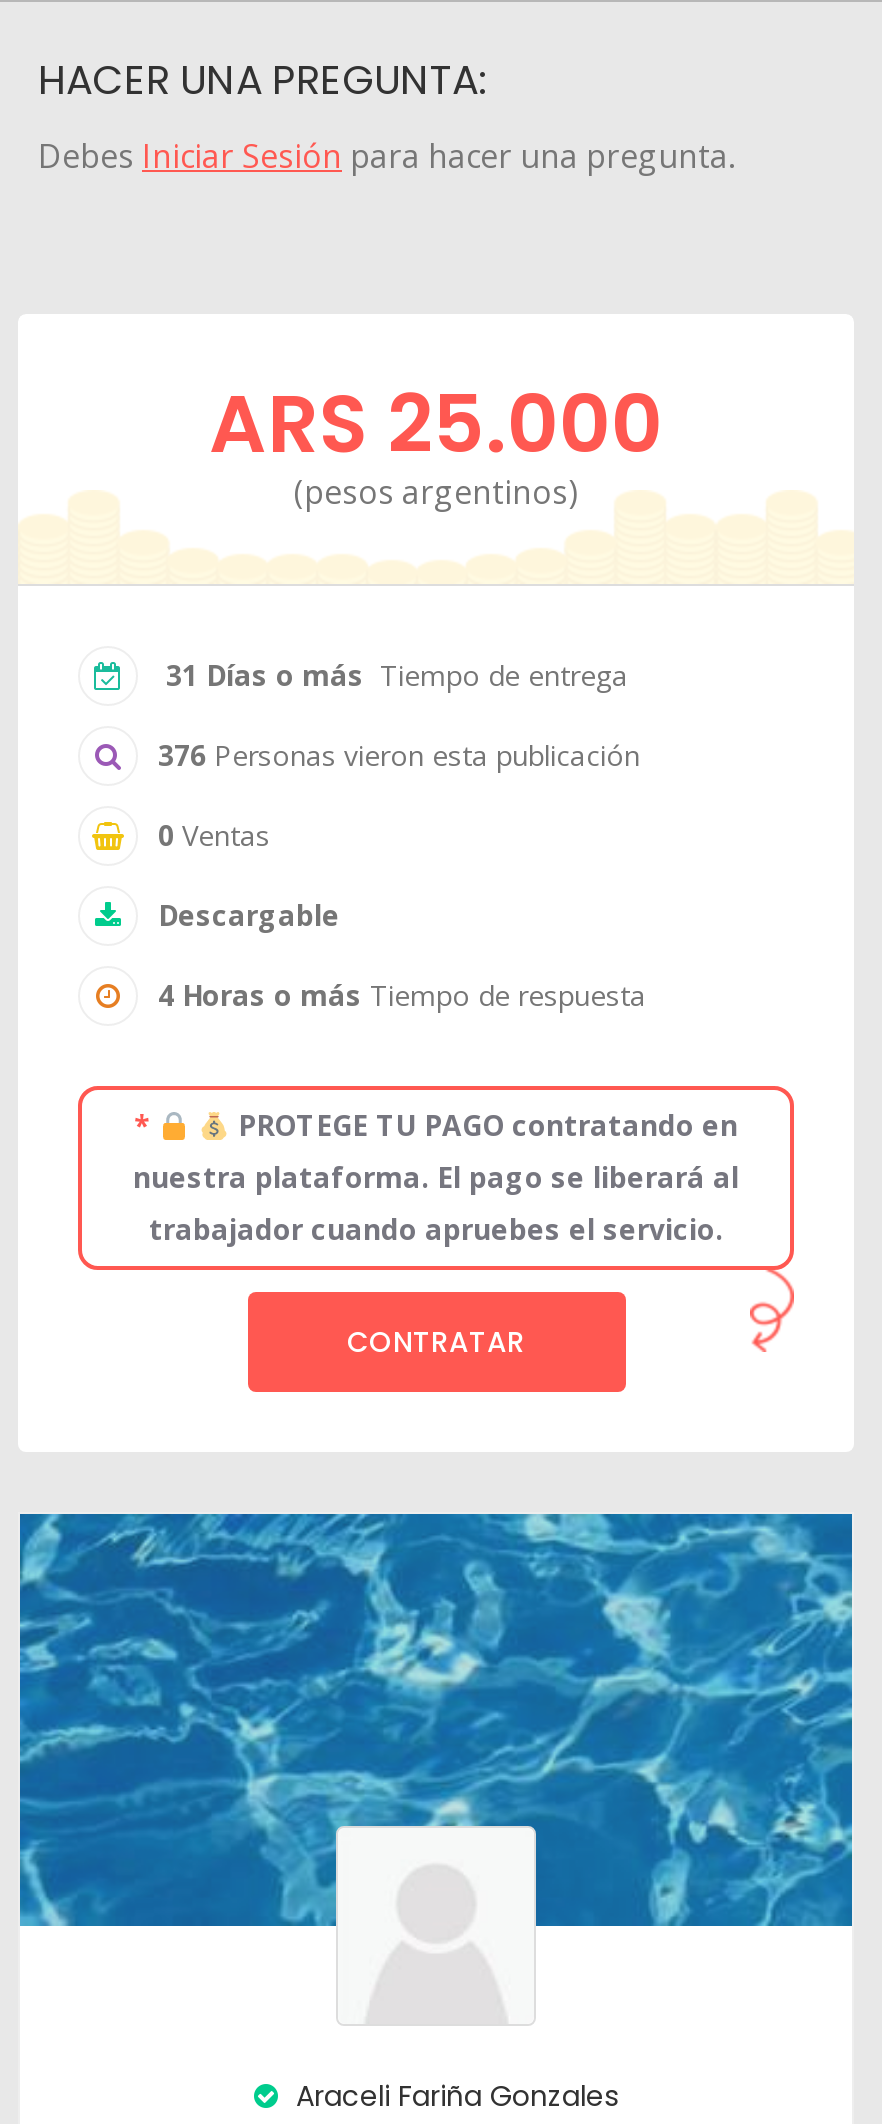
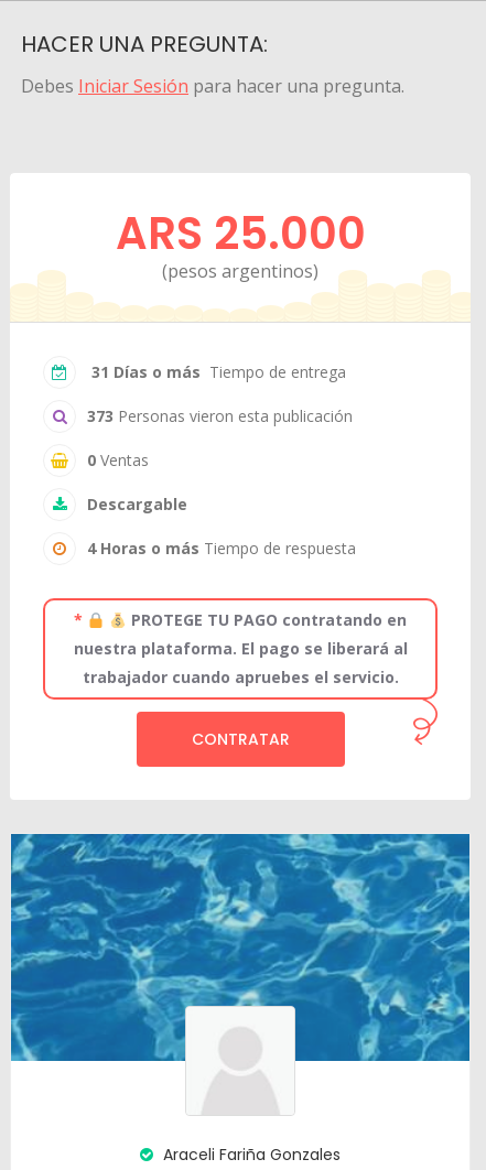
[158,736,640,774] 376 Personas vieron esta publicación -> [87,406,353,427] 373 Personas vieron esta publicación

